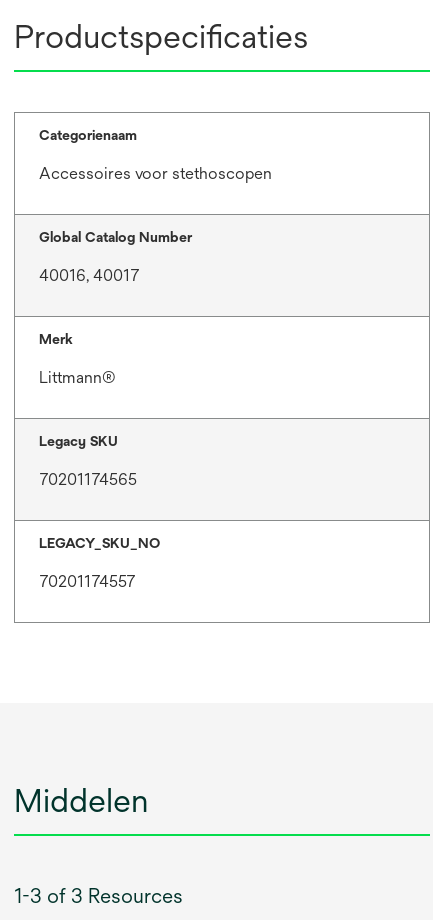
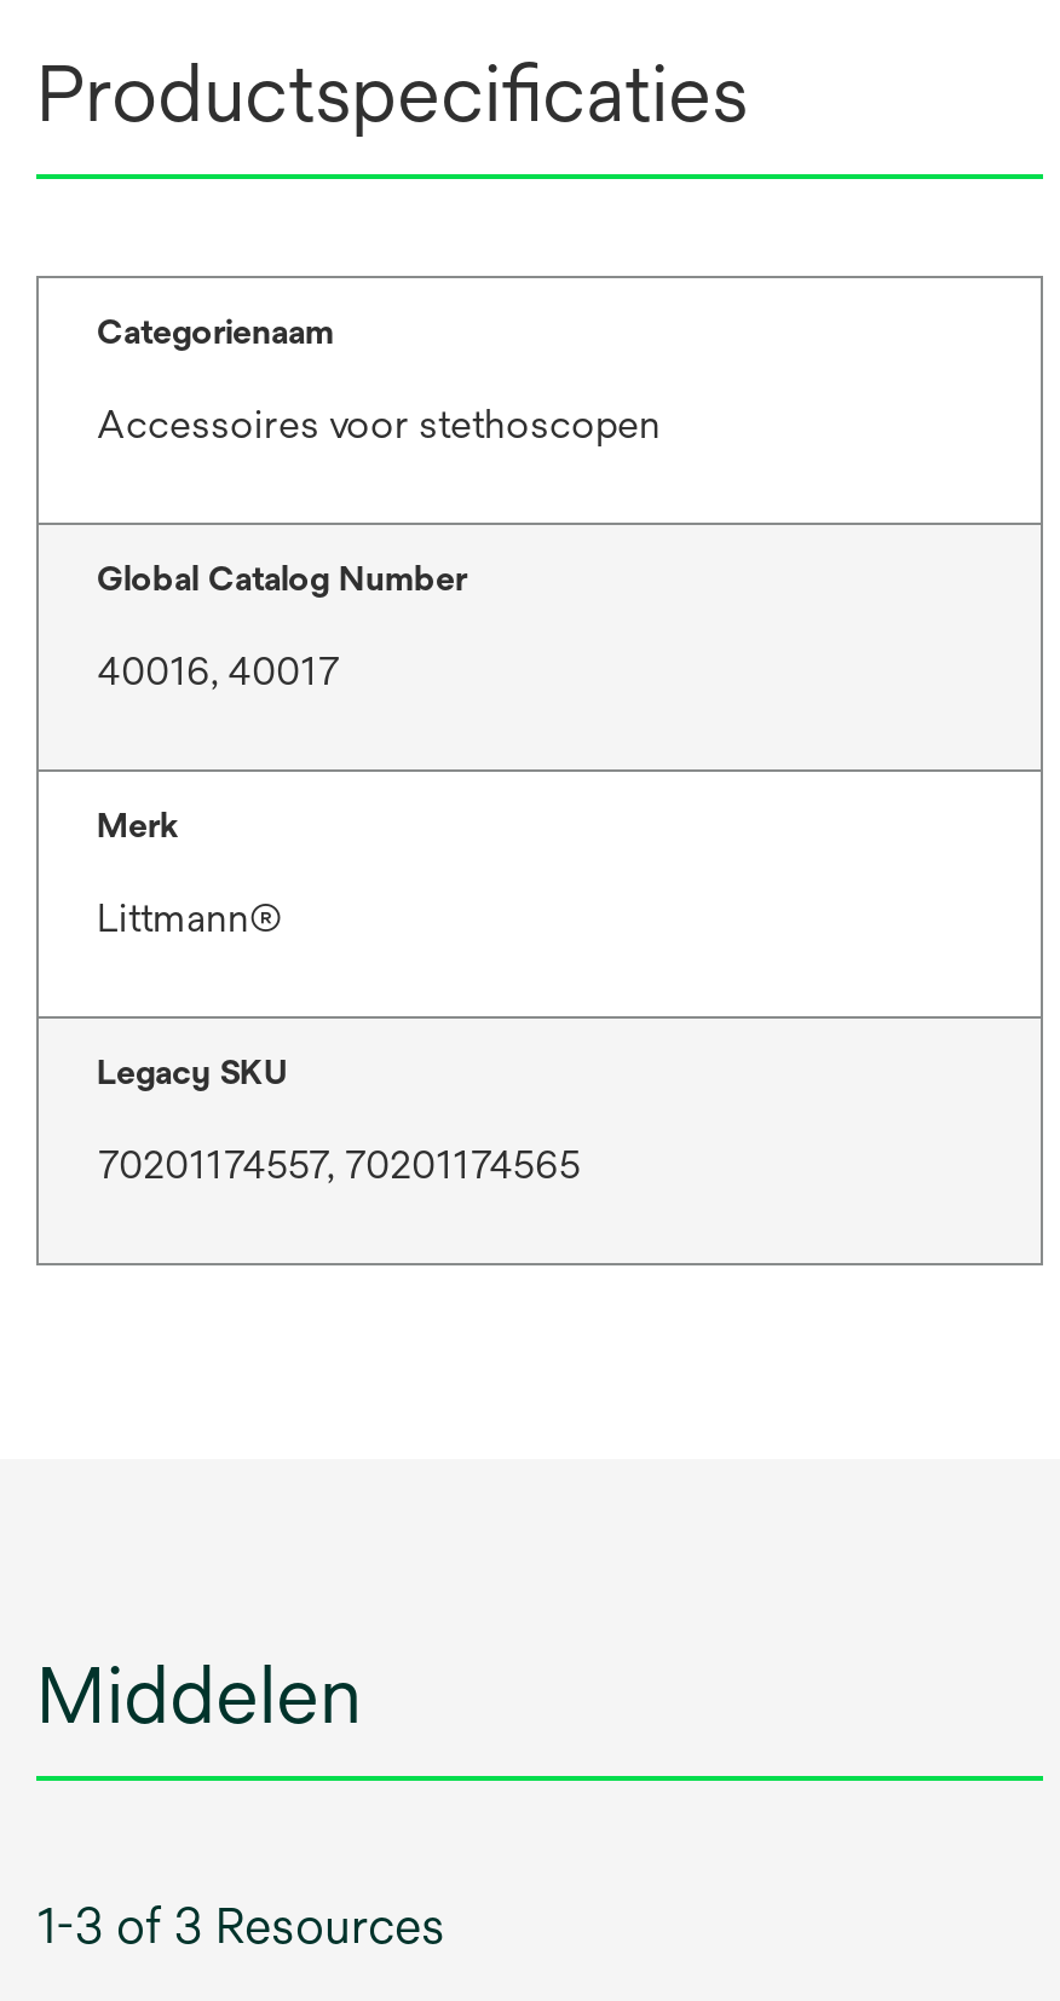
[39,470,160,591] 70201174565 | LEGACY_SKU_NO | 70201174557 -> [97,1141,581,1187] 70201174557, 70201174565

